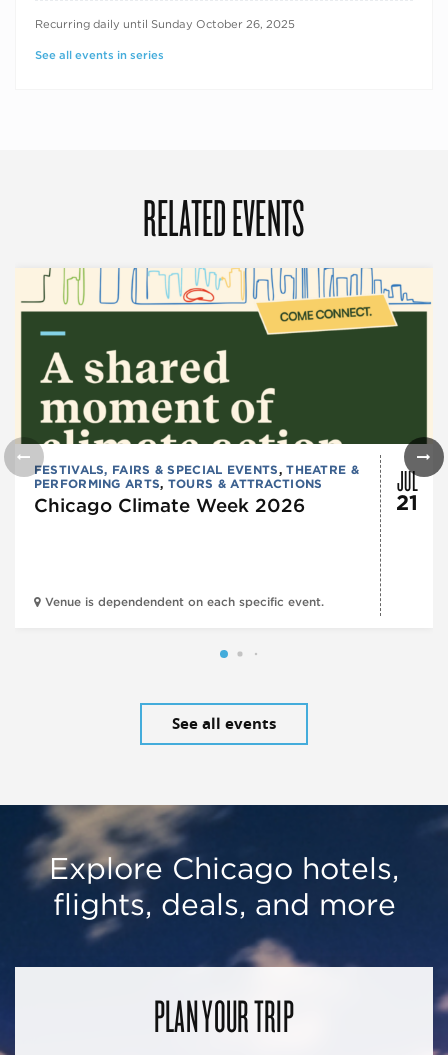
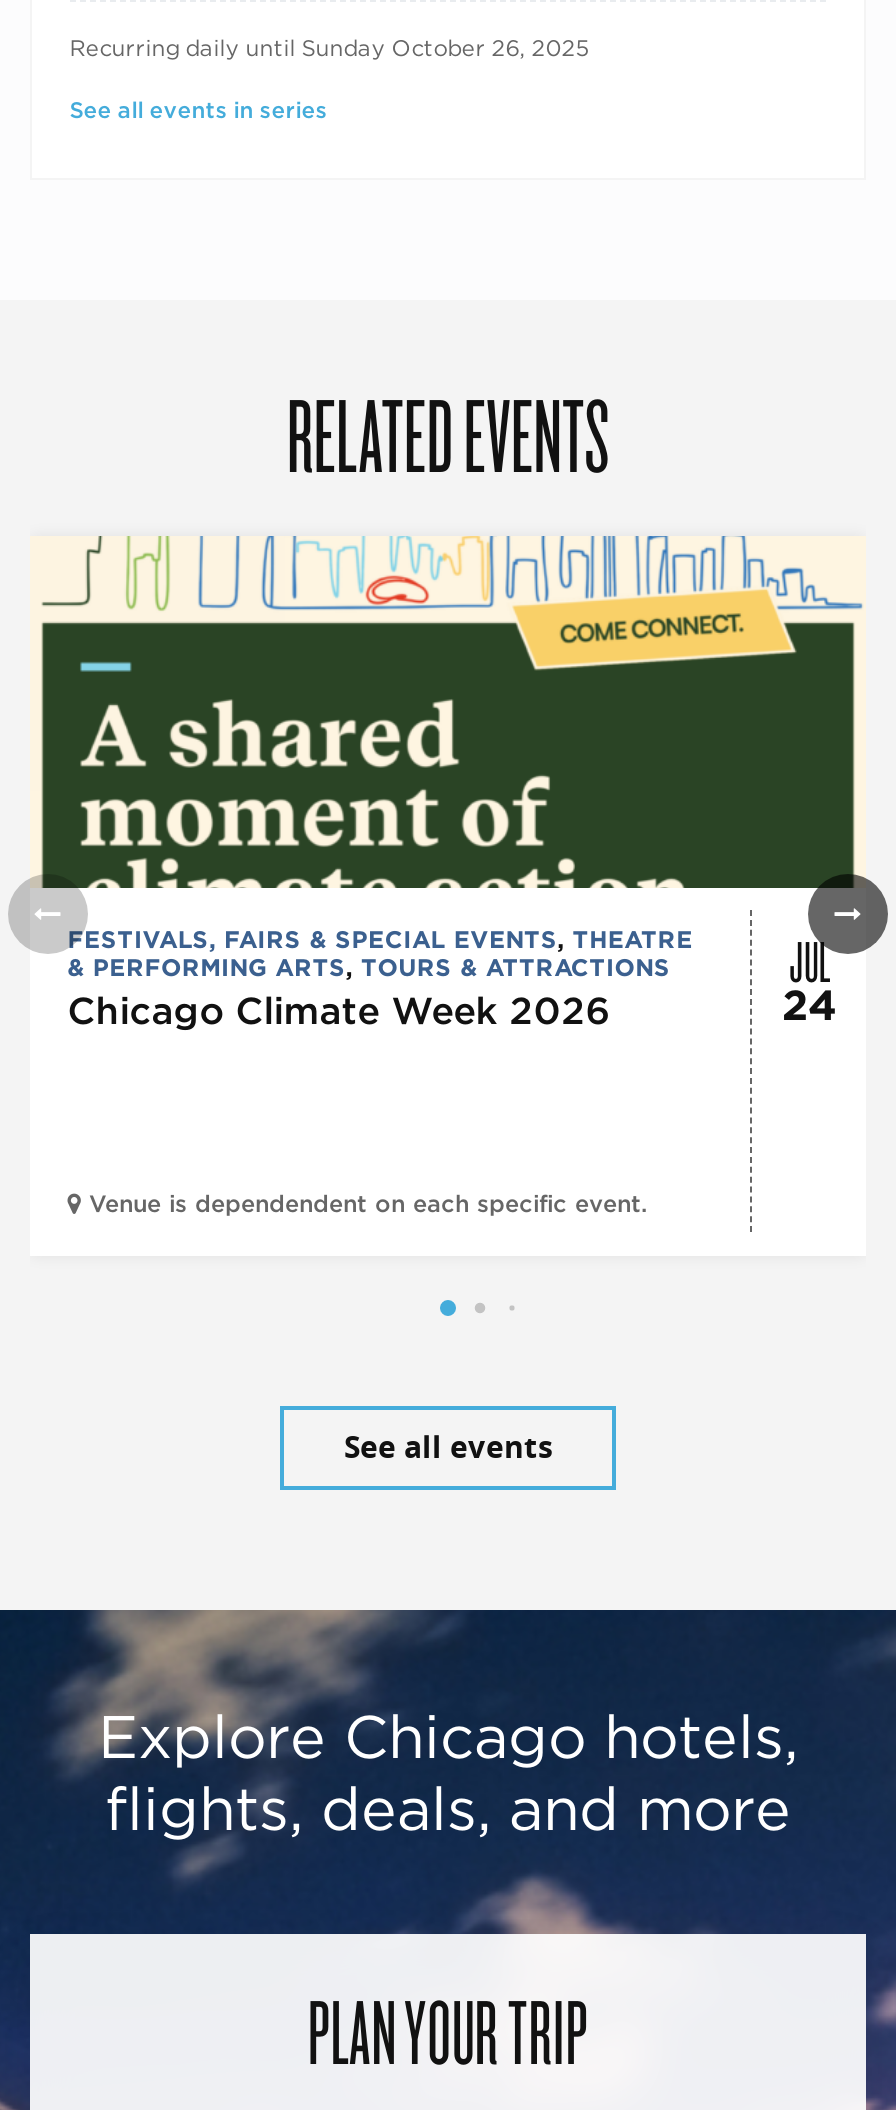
[396,490,418,515] 21 -> [782,980,836,1030] 24

